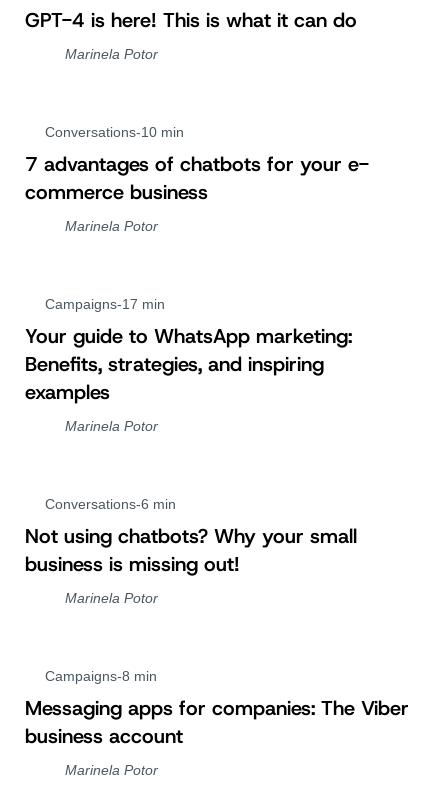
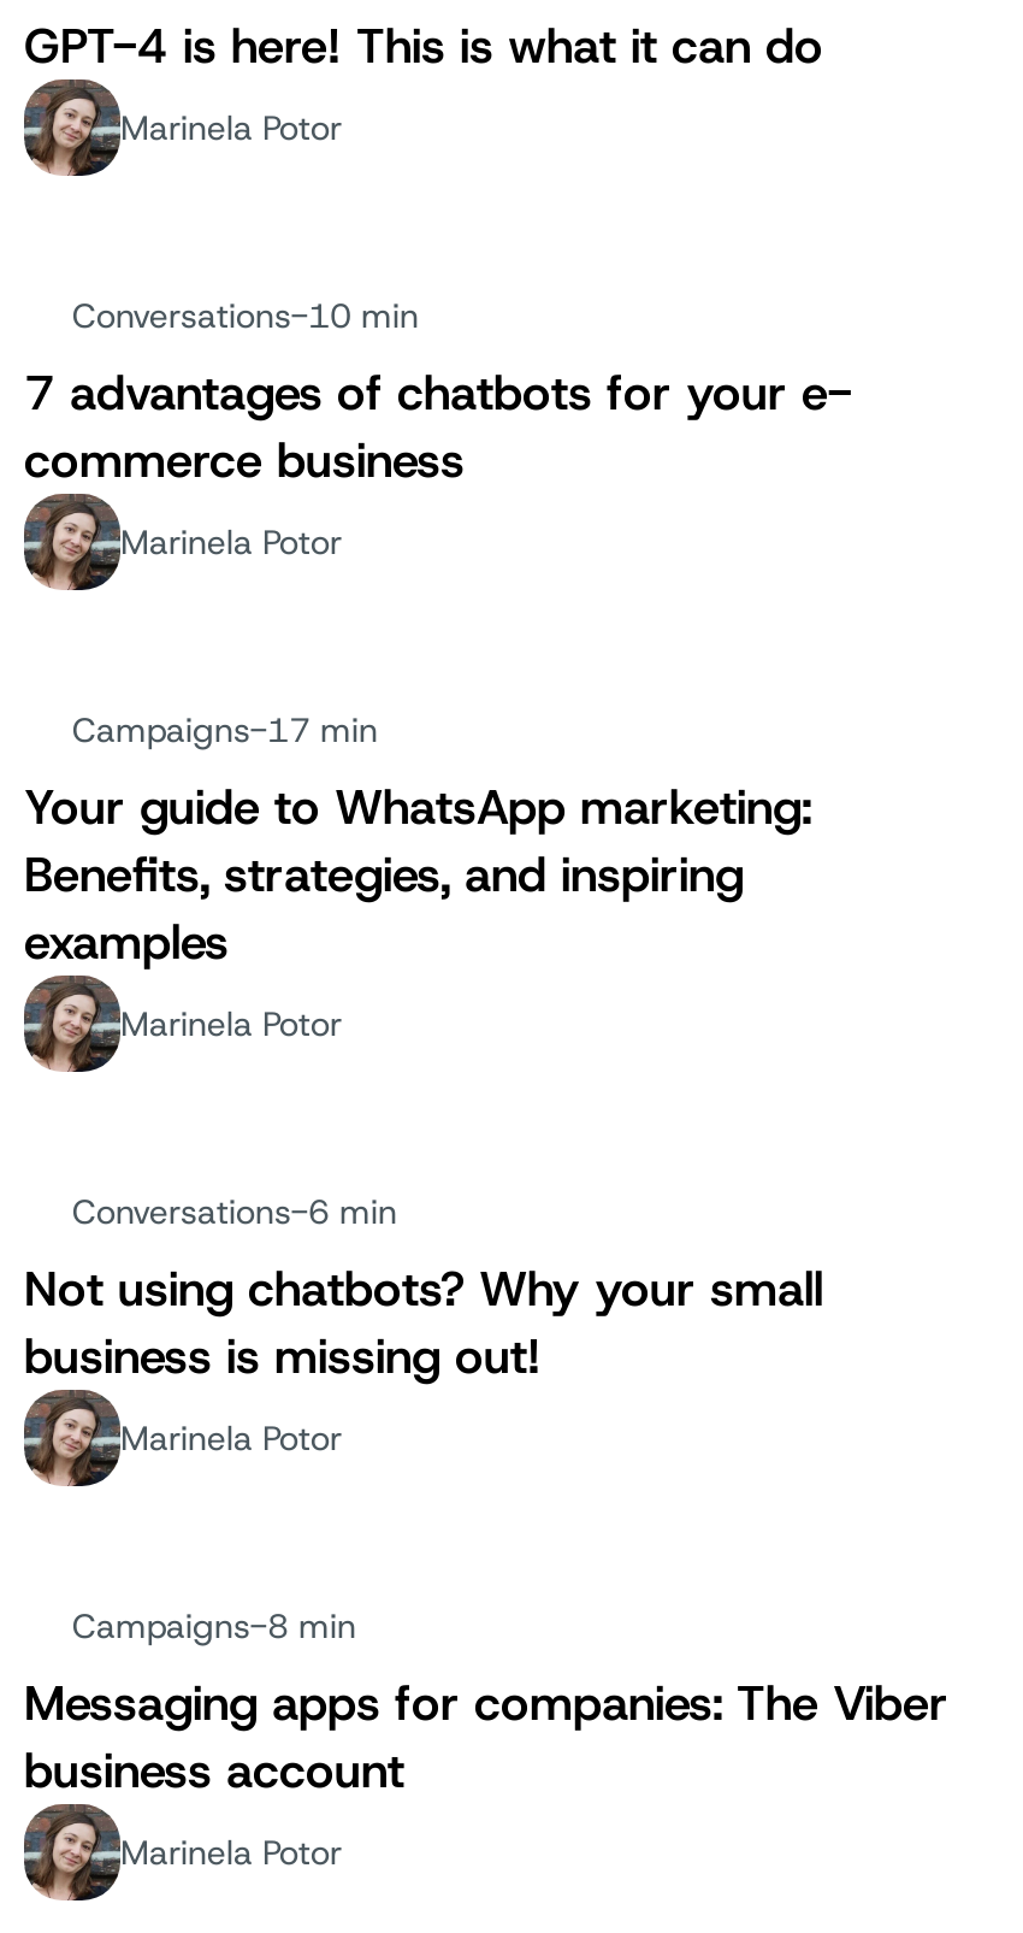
none -> [22,82,120,178] [image]
none -> [22,496,120,593] [image]
none -> [22,978,120,1074] [image]
none -> [22,1392,120,1489] [image]
none -> [22,1807,120,1903] [image]

